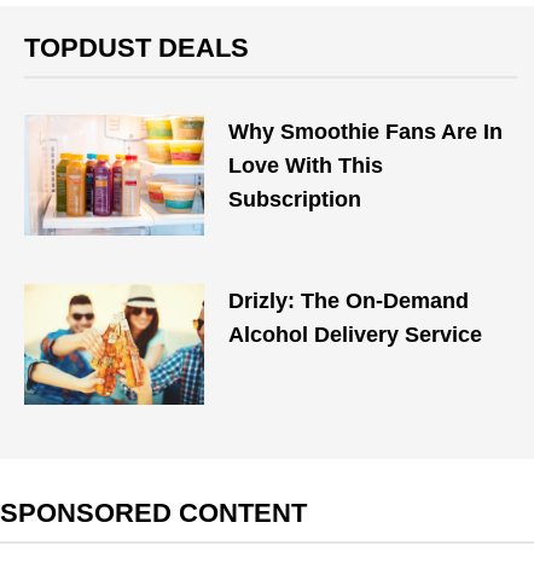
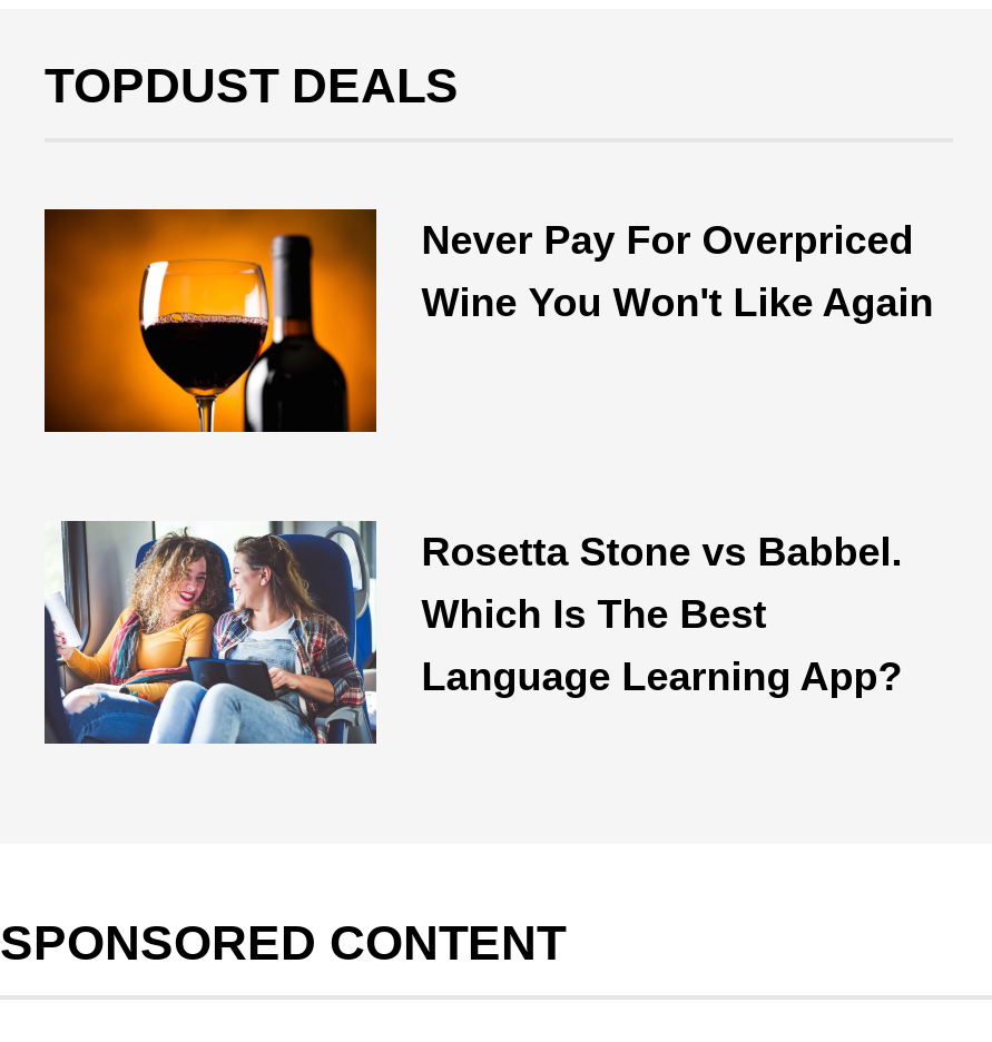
[24,115,503,236] [image] | Why Smoothie Fans Are In | Love With This | Subscription -> [42,207,933,434] [image] | Never Pay For Overpriced | Wine You Won't Like Again
[23,284,482,406] [image] | Drizly: The On-Demand | Alcohol Delivery Service -> [42,519,902,746] [image] | Rosetta Stone vs Babbel. | Which Is The Best | Language Learning App?

